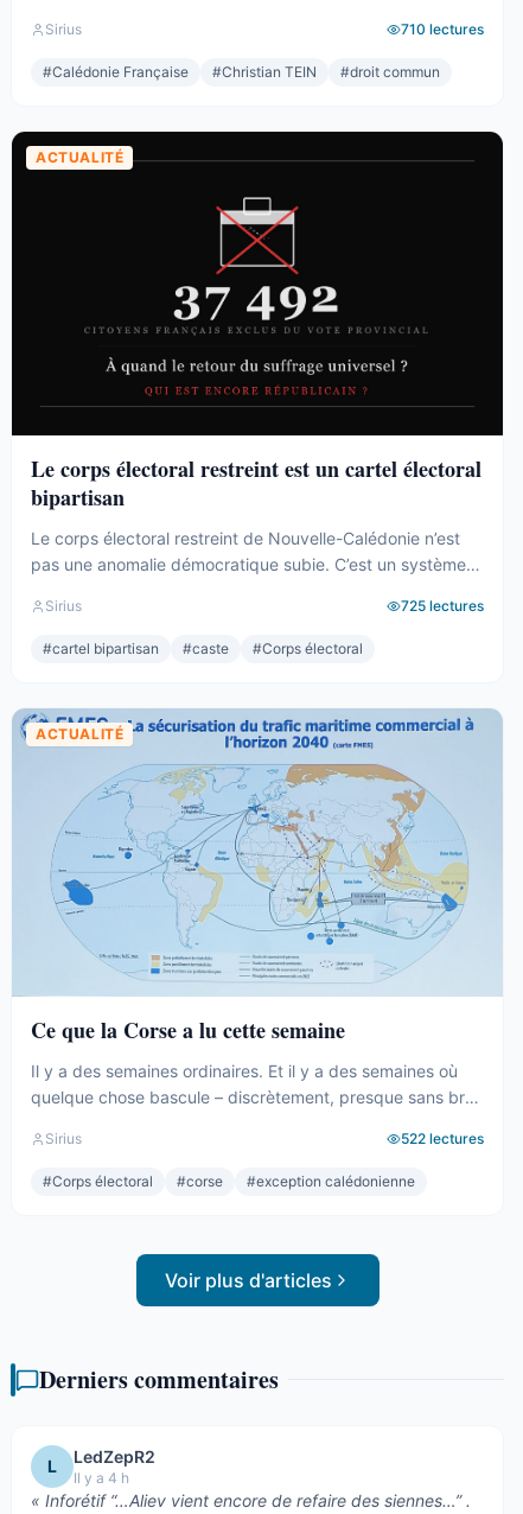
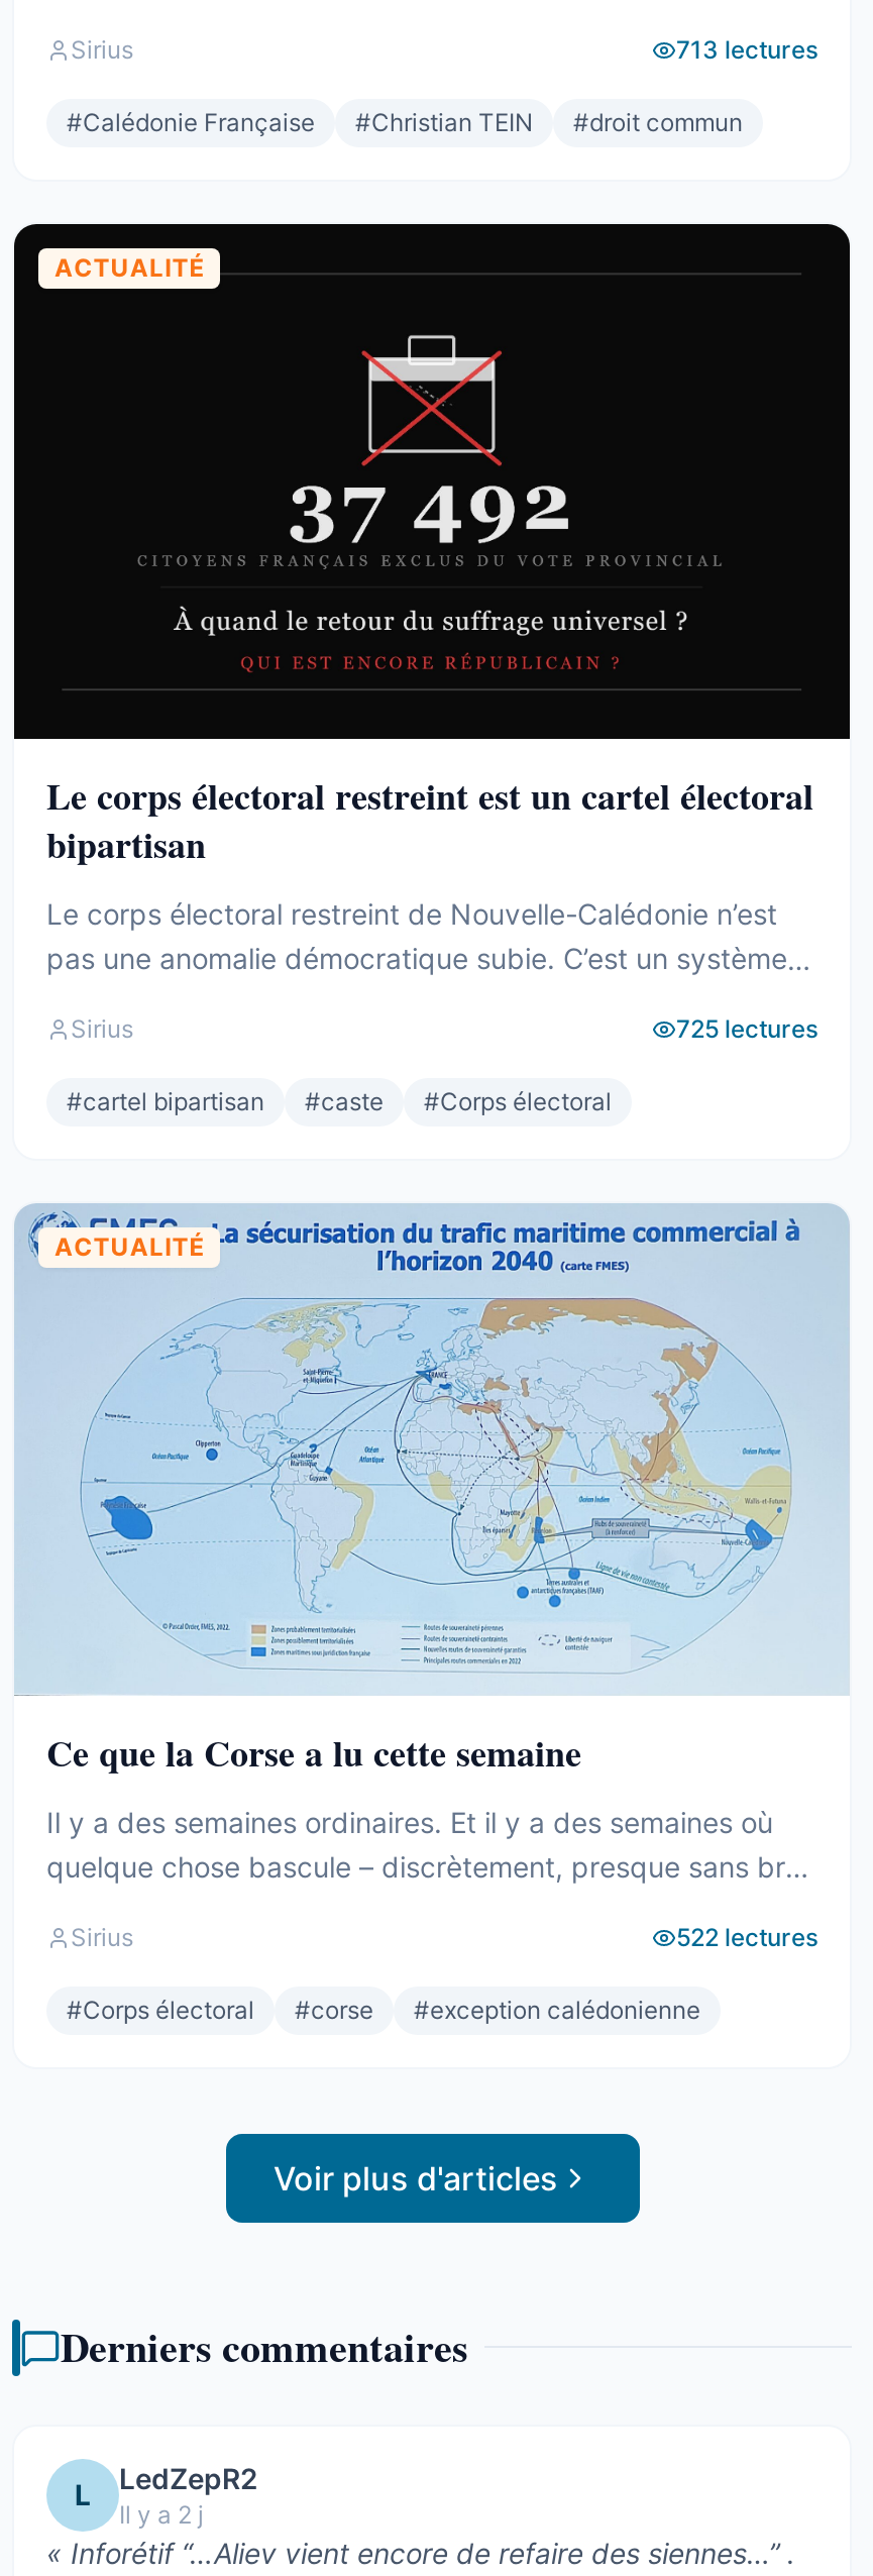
[401,20,484,38] 710 lectures -> [676,35,817,65] 713 lectures
[74,1469,129,1487] Il y a 4 h -> [119,2499,204,2529] Il y a 2 j

